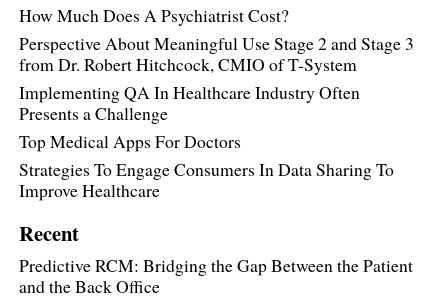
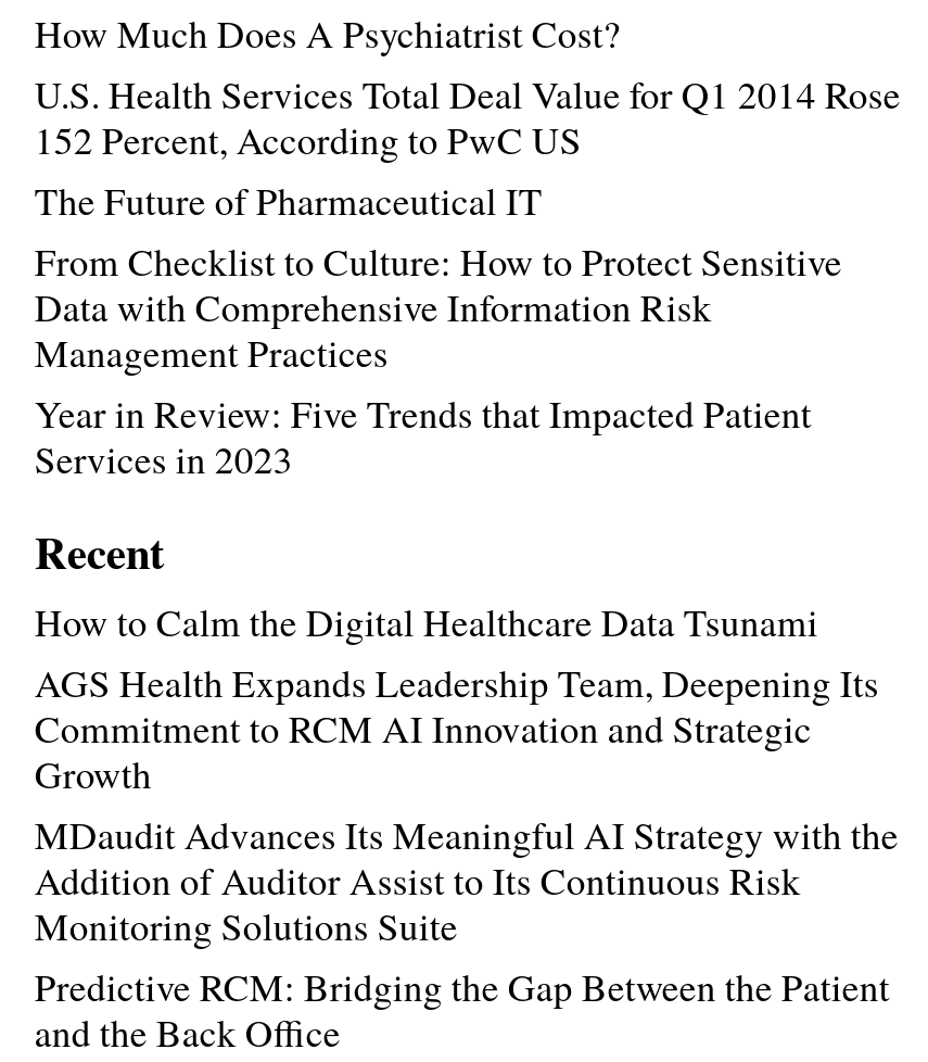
[19,31,414,202] Perspective About Meaningful Use Stage 2 and Stage 3 | from Dr. Robert Hitchcock, CMIO of T-System | Implementing QA In Healthcare Industry Often | Presents a Challenge | Top Medical Apps For Doctors | Strategies To Engage Consumers In Data Sharing To | Improve Healthcare -> [35,67,901,484] U.S. Health Services Total Deal Value for Q1 2014 Rose | 152 Percent, According to PwC US | The Future of Pharmaceutical IT | From Checklist to Culture: How to Protect Sensitive | Data with Comprehensive Information Risk | Management Practices | Year in Review: Five Trends that Impacted Patient | Services in 2023
none -> [35,594,898,951] How to Calm the Digital Healthcare Data Tsunami | AGS Health Expands Leadership Team, Deepening Its | Commitment to RCM AI Innovation and Strategic | Growth | MDaudit Advances Its Meaningful AI Strategy with the | Addition of Auditor Assist to Its Continuous Risk | Monitoring Solutions Suite

